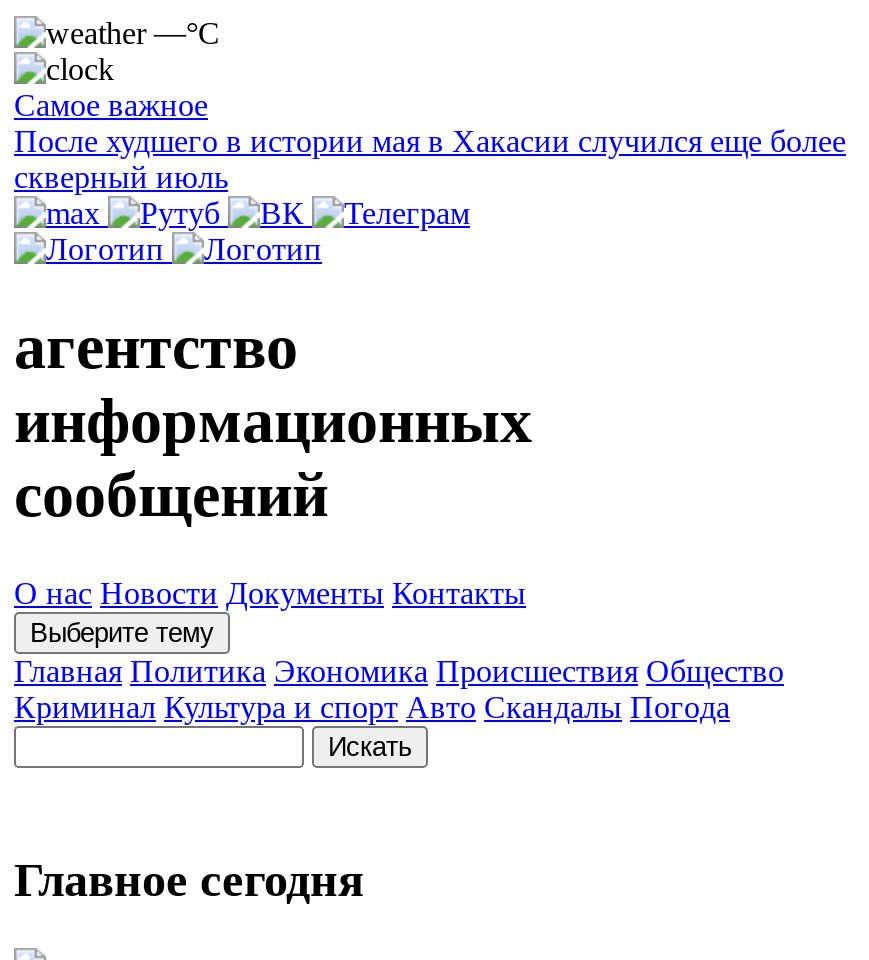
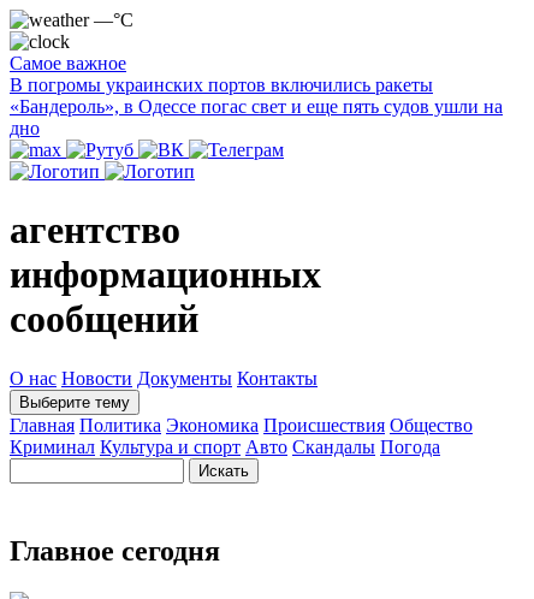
[14,124,846,194] После худшего в истории мая в Хакасии случился еще более | скверный июль -> [10,75,503,138] В погромы украинских портов включились ракеты | «Бандероль», в Одессе погас свет и еще пять судов ушли на | дно

